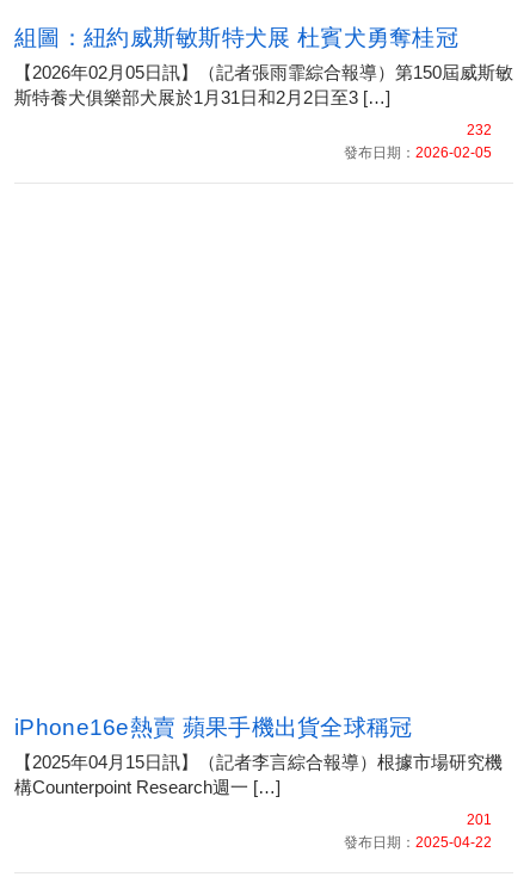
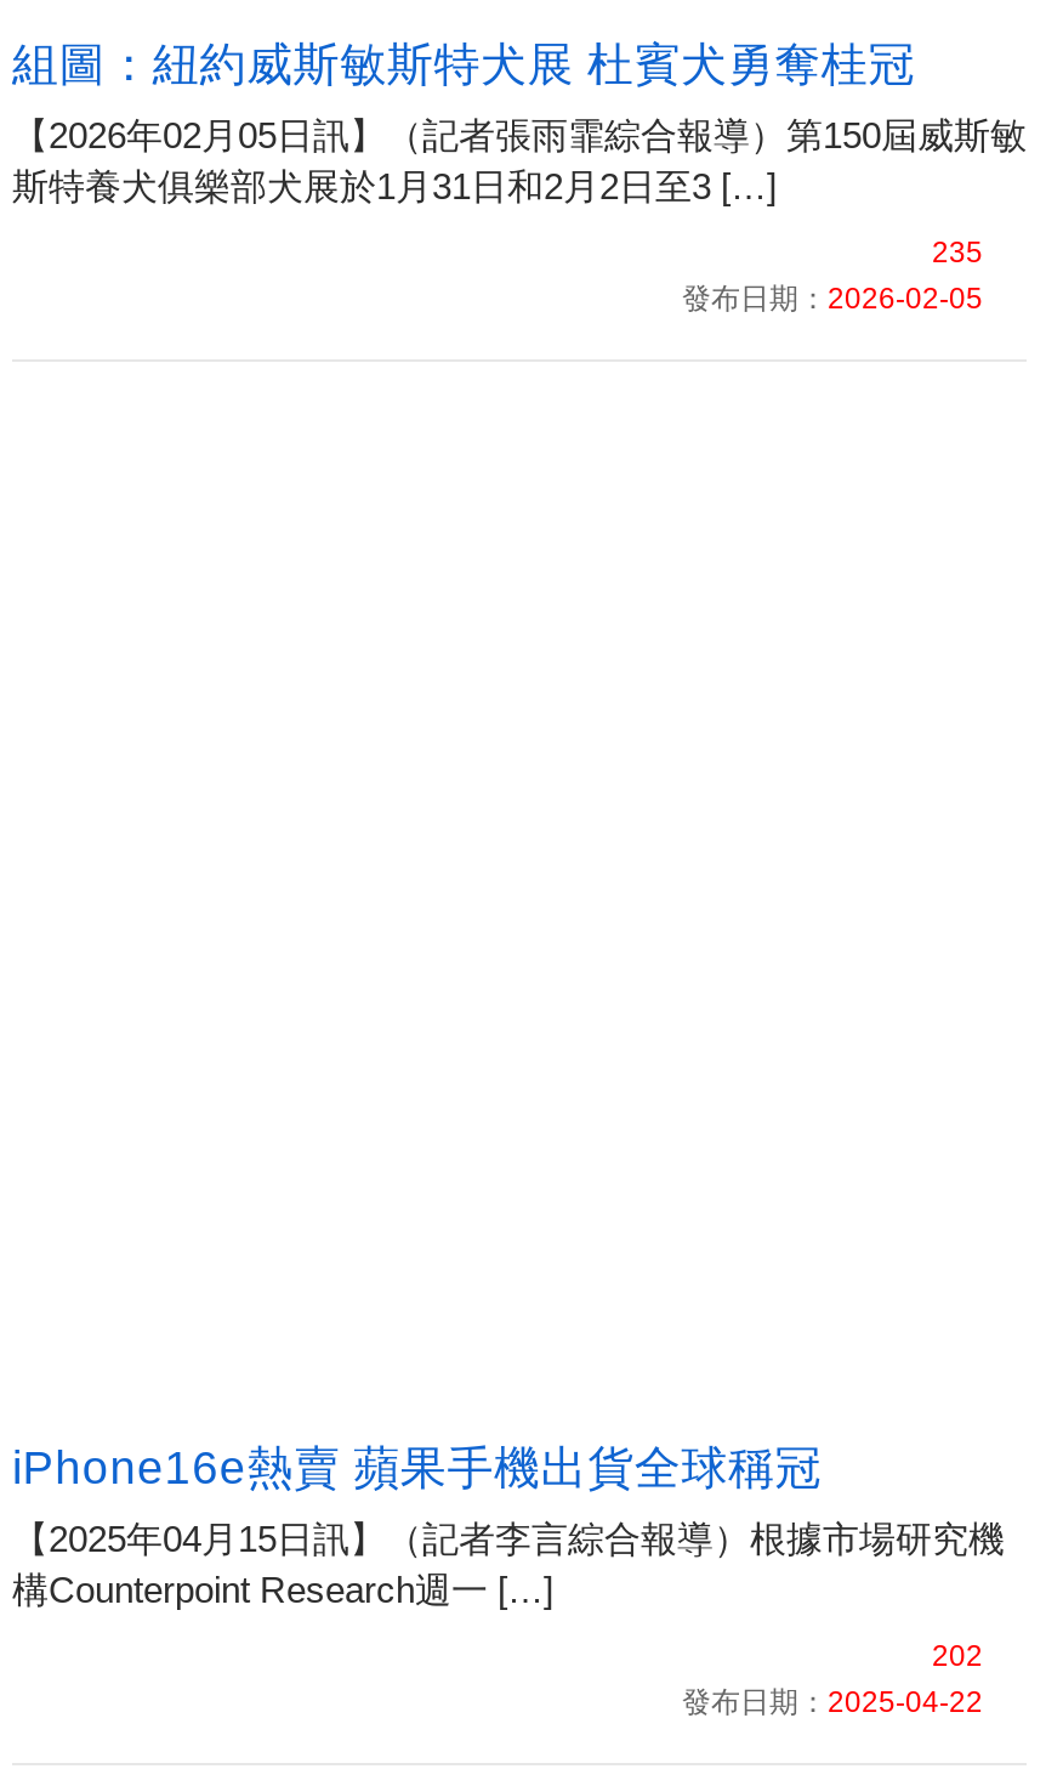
[467,122,492,138] 232 -> [932,236,983,270] 235
[467,811,492,828] 201 -> [932,1639,983,1673] 202

